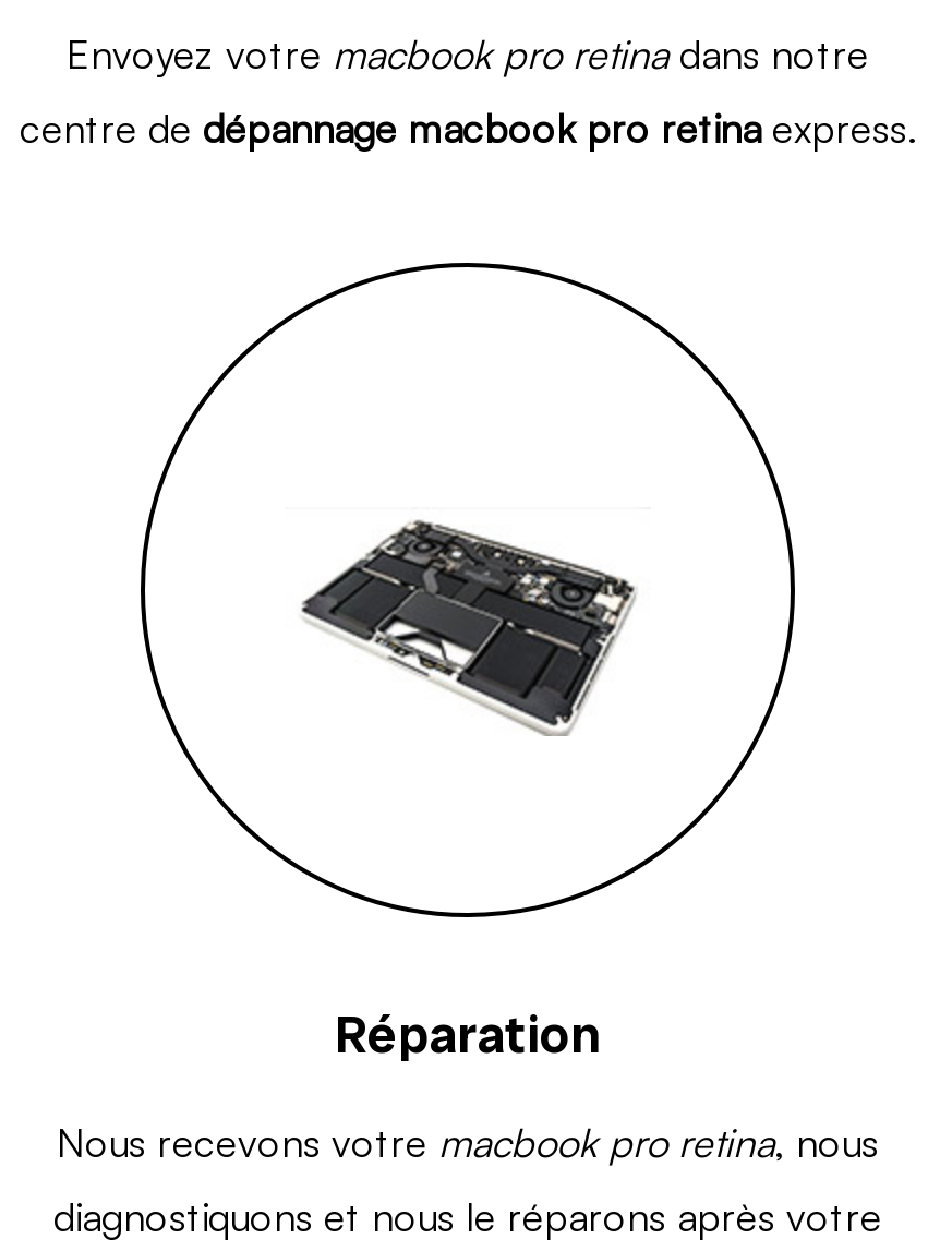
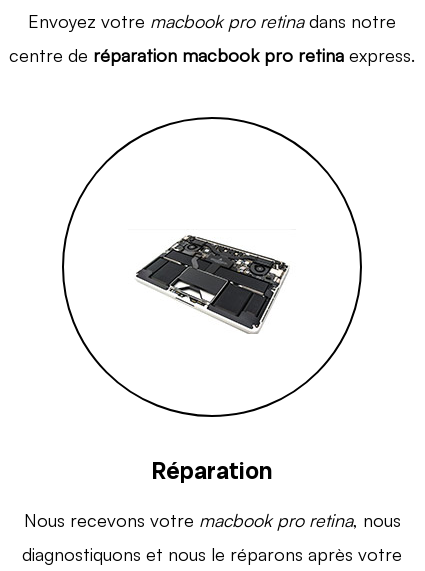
[20,103,916,151] centre de dépannage macbook pro retina express. -> [9,44,415,66] centre de réparation macbook pro retina express.

